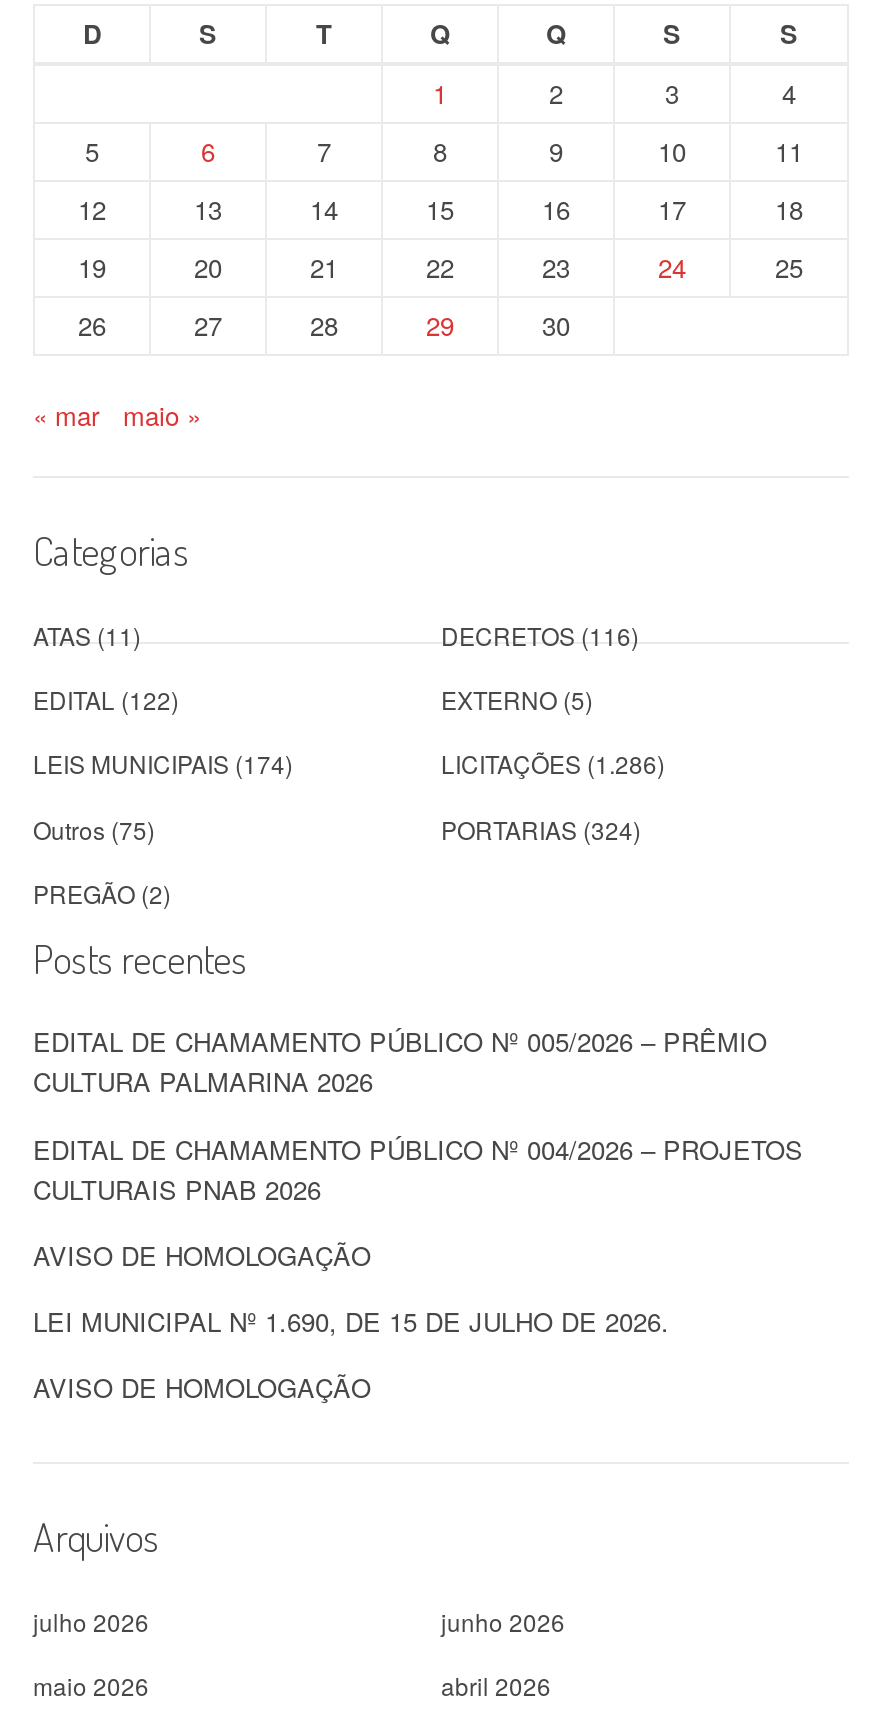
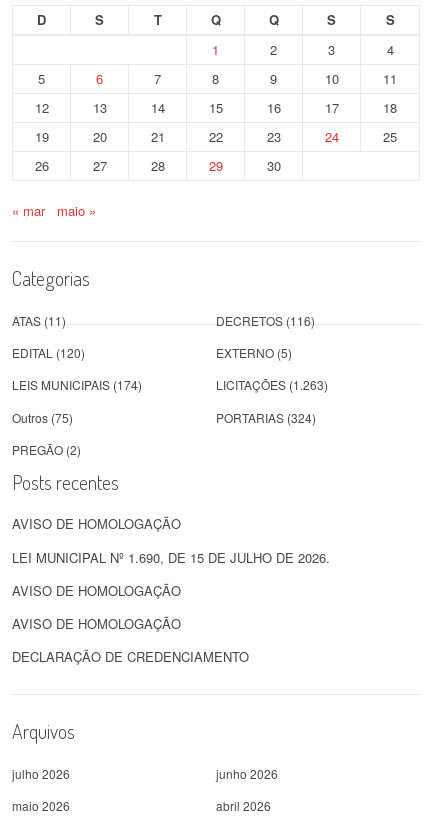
[33,682,179,716] EDITAL (122) -> [12,344,85,361] EDITAL (120)
[441,747,665,781] LICITAÇÕES (1.286) -> [216,376,328,393] LICITAÇÕES (1.263)
[33,1022,803,1207] EDITAL DE CHAMAMENTO PÚBLICO Nº 005/2026 – PRÊMIO | CULTURA PALMARINA 2026 | EDITAL DE CHAMAMENTO PÚBLICO Nº 004/2026 – PROJETOS | CULTURAIS PNAB 2026 -> none
moved [33,1236,669,1407] -> [12,514,330,600]: AVISO DE HOMOLOGAÇÃO | LEI MUNICIPAL Nº 1.690, DE 15 DE JULHO DE 2026. | AVISO DE HOMOLOGAÇÃO
none -> [12,614,249,666] AVISO DE HOMOLOGAÇÃO | DECLARAÇÃO DE CREDENCIAMENTO

